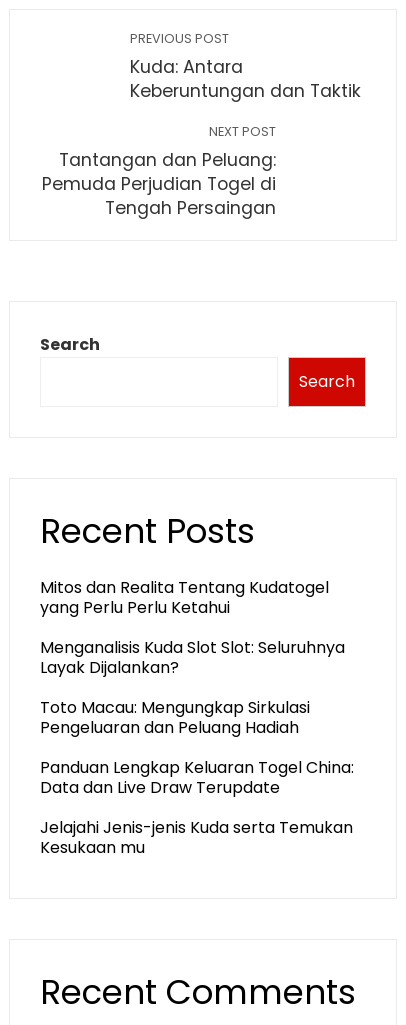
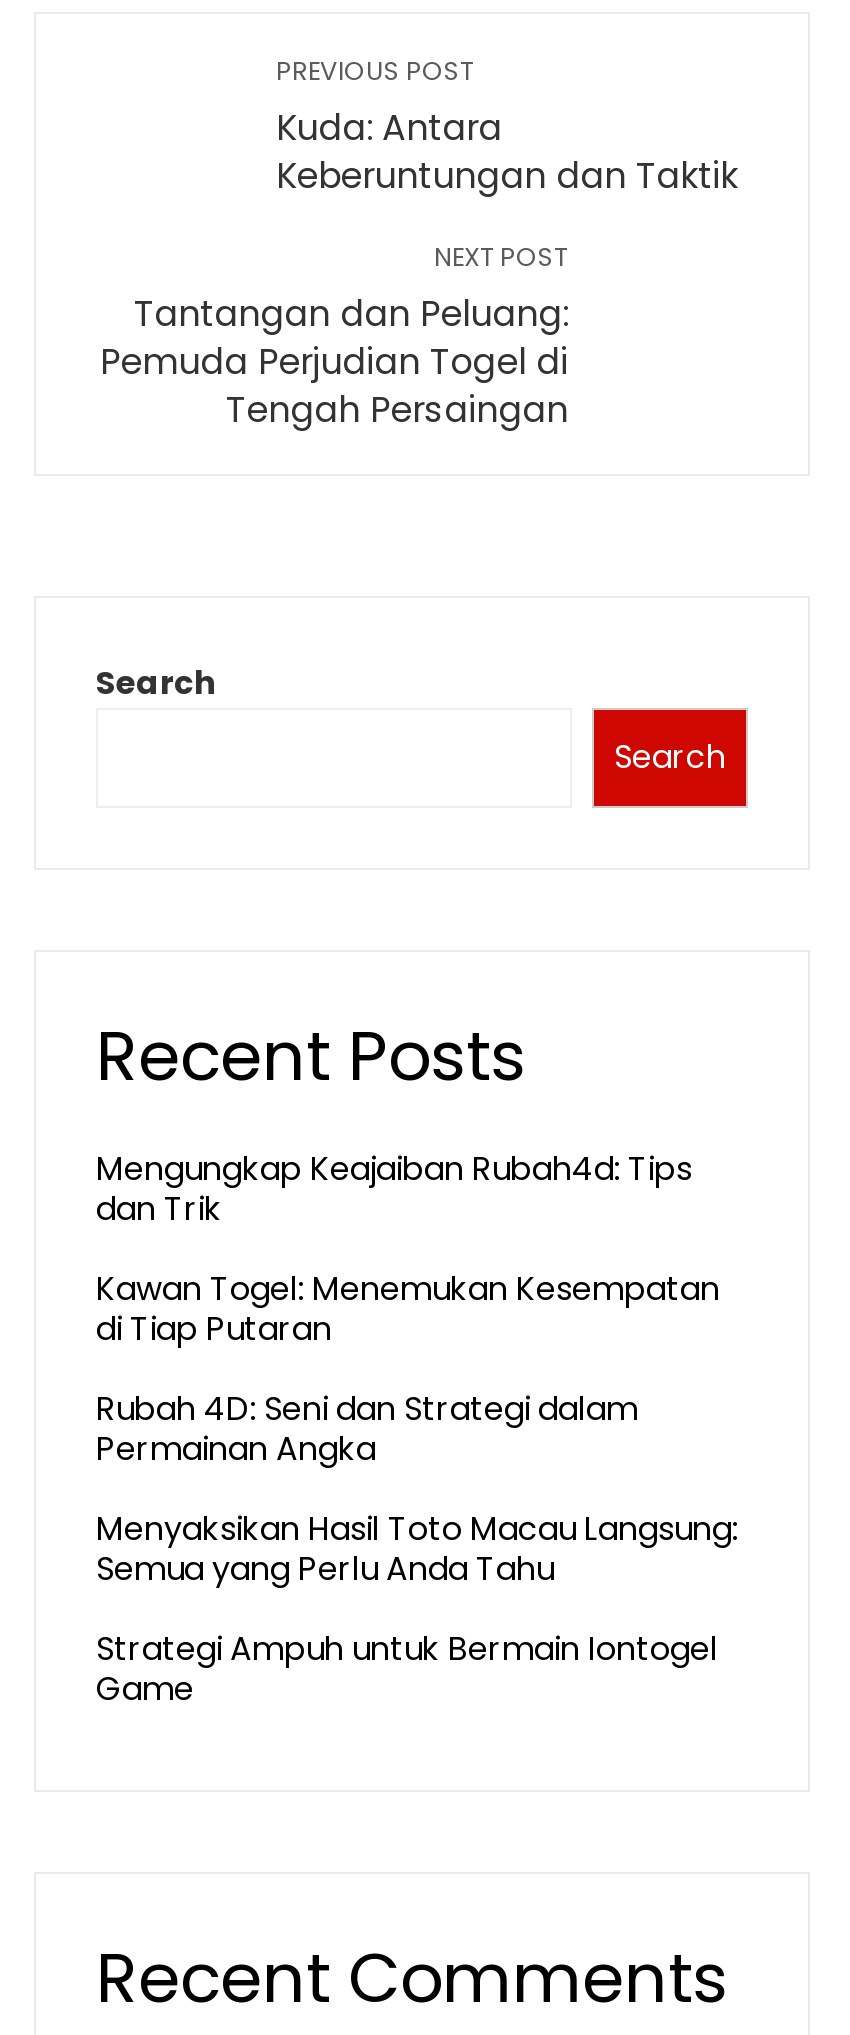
[40,576,329,619] Mitos dan Realita Tentang Kudatogel | yang Perlu Perlu Ketahui -> [96,1146,692,1232] Mengungkap Keajaiban Rubah4d: Tips | dan Trik
[40,636,345,679] Menganalisis Kuda Slot Slot: Seluruhnya | Layak Dijalankan? -> [96,1266,720,1352] Kawan Togel: Menemukan Kesempatan | di Tiap Putaran
[40,696,310,739] Toto Macau: Mengungkap Sirkulasi | Pengeluaran dan Peluang Hadiah -> [96,1386,638,1472] Rubah 4D: Seni dan Strategi dalam | Permainan Angka
[40,756,354,799] Panduan Lengkap Keluaran Togel China: | Data dan Live Draw Terupdate -> [96,1506,738,1592] Menyaksikan Hasil Toto Macau Langsung: | Semua yang Perlu Anda Tahu
[40,816,353,859] Jelajahi Jenis-jenis Kuda serta Temukan | Kesukaan mu -> [96,1626,718,1712] Strategi Ampuh untuk Bermain Iontogel | Game

